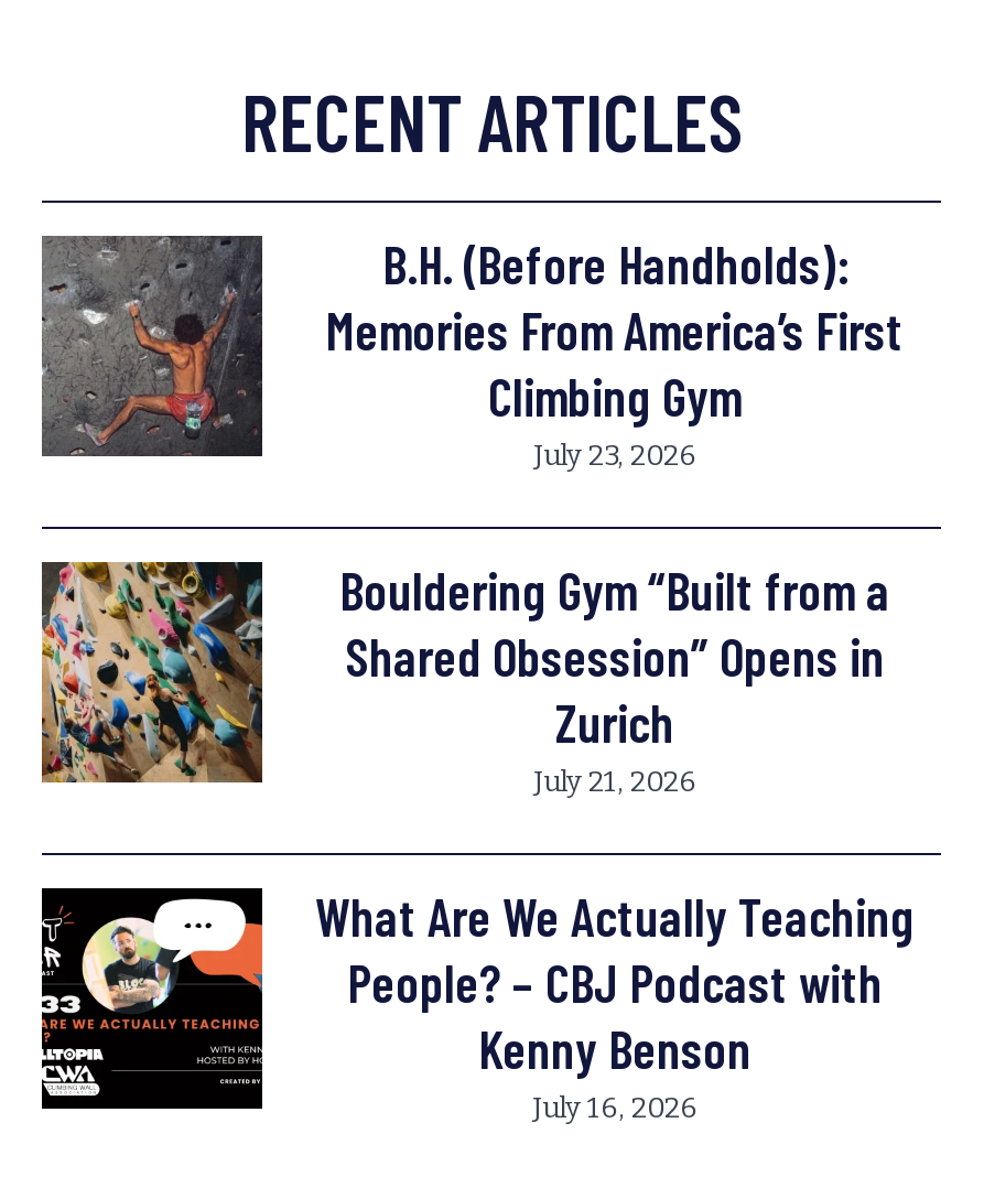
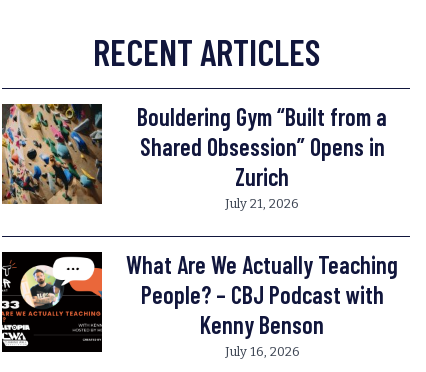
[40,231,904,471] [image] | B.H. (Before Handholds): | Memories From America’s First | Climbing Gym | July 23, 2026 -> none

